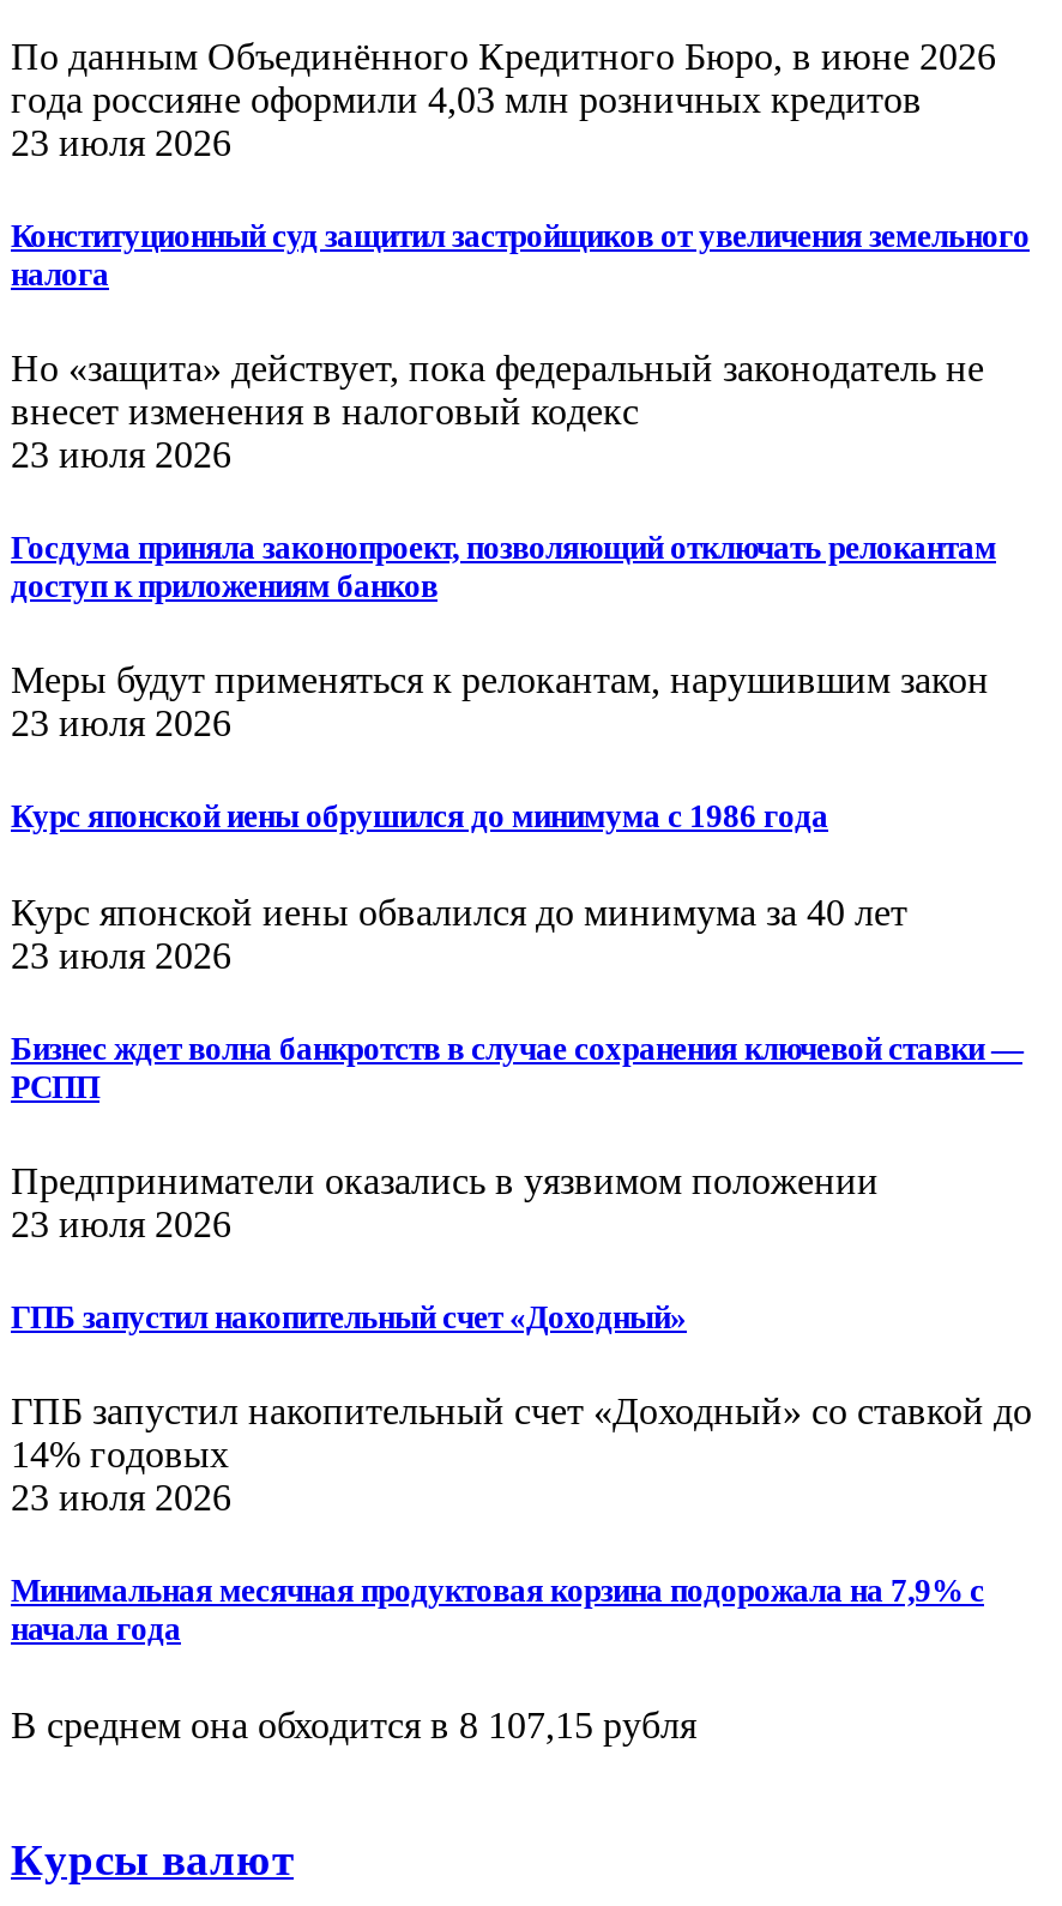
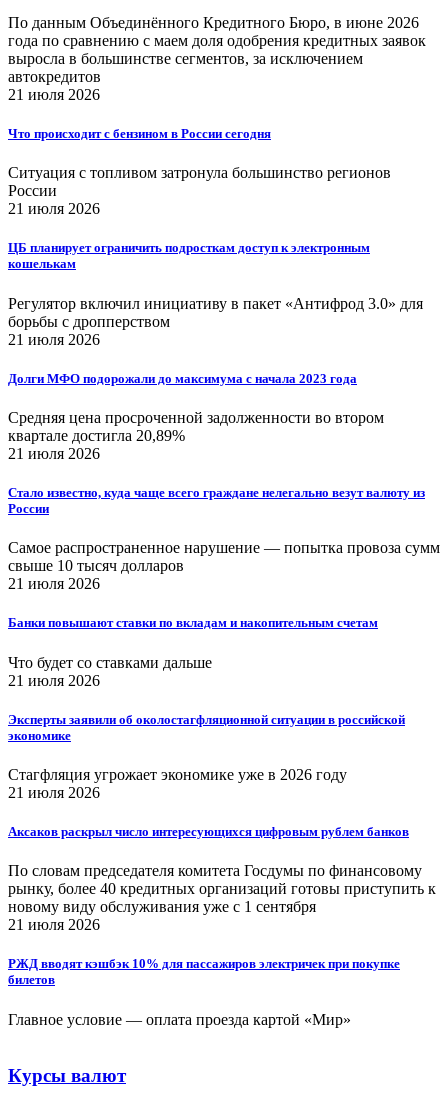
[11,78,1032,1744] года россияне оформили 4,03 млн розничных кредитов | 23 июля 2026 | Конституционный суд защитил застройщиков от увеличения земельного | налога | Но «защита» действует, пока федеральный законодатель не | внесет изменения в налоговый кодекс | 23 июля 2026 | Госдума приняла законопроект, позволяющий отключать релокантам | доступ к приложениям банков | Меры будут применяться к релокантам, нарушившим закон | 23 июля 2026 | Курс японской иены обрушился до минимума с 1986 года | Курс японской иены обвалился до минимума за 40 лет | 23 июля 2026 | Бизнес ждет волна банкротств в случае сохранения ключевой ставки — | РСПП | Предприниматели оказались в уязвимом положении | 23 июля 2026 | ГПБ запустил накопительный счет «Доходный» | ГПБ запустил накопительный счет «Доходный» со ставкой до | 14% годовых | 23 июля 2026 | Минимальная месячная продуктовая корзина подорожала на 7,9% с | начала года | В среднем она обходится в 8 107,15 рубля -> [8,32,440,1028] года по сравнению с маем доля одобрения кредитных заявок | выросла в большинстве сегментов, за исключением | автокредитов | 21 июля 2026 | Что происходит с бензином в России сегодня | Ситуация с топливом затронула большинство регионов | России | 21 июля 2026 | ЦБ планирует ограничить подросткам доступ к электронным | кошелькам | Регулятор включил инициативу в пакет «Антифрод 3.0» для | борьбы с дропперством | 21 июля 2026 | Долги МФО подорожали до максимума с начала 2023 года | Средняя цена просроченной задолженности во втором | квартале достигла 20,89% | 21 июля 2026 | Стало известно, куда чаще всего граждане нелегально везут валюту из | России | Самое распространенное нарушение — попытка провоза сумм | свыше 10 тысяч долларов | 21 июля 2026 | Банки повышают ставки по вкладам и накопительным счетам | Что будет со ставками дальше | 21 июля 2026 | Эксперты заявили об околостагфляционной ситуации в российской | экономике | Стагфляция угрожает экономике уже в 2026 году | 21 июля 2026 | Аксаков раскрыл число интересующихся цифровым рублем банков | По словам председателя комитета Госдумы по финансовому | рынку, более 40 кредитных организаций готовы приступить к | новому виду обслуживания уже с 1 сентября | 21 июля 2026 | РЖД вводят кэшбэк 10% для пассажиров электричек при покупке | билетов | Главное условие — оплата проезда картой «Мир»

